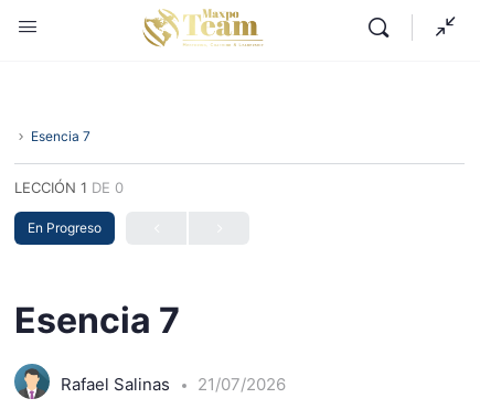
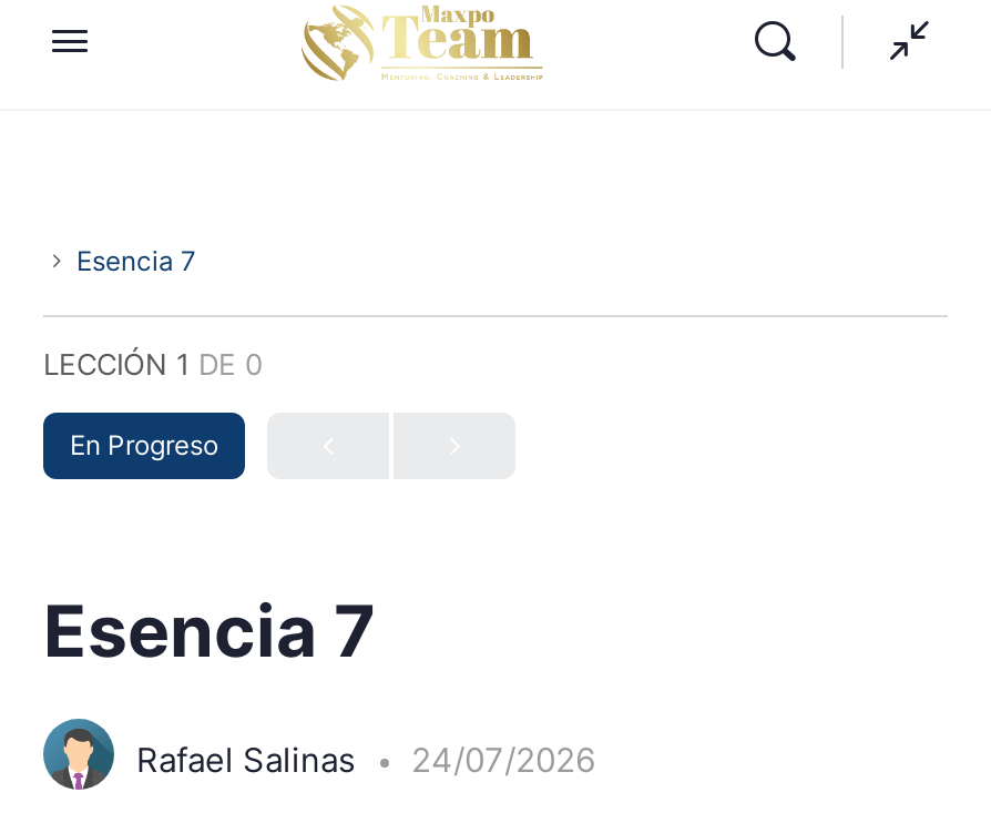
[61,374,286,395] Rafael Salinas 21/07/2026 -> [136,740,595,782] Rafael Salinas 24/07/2026

